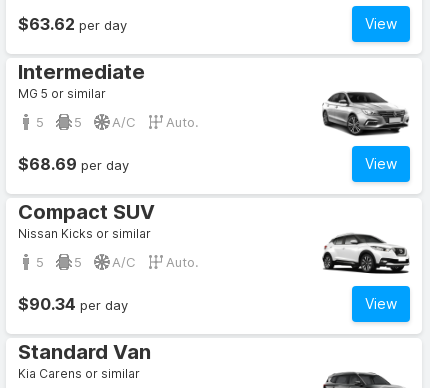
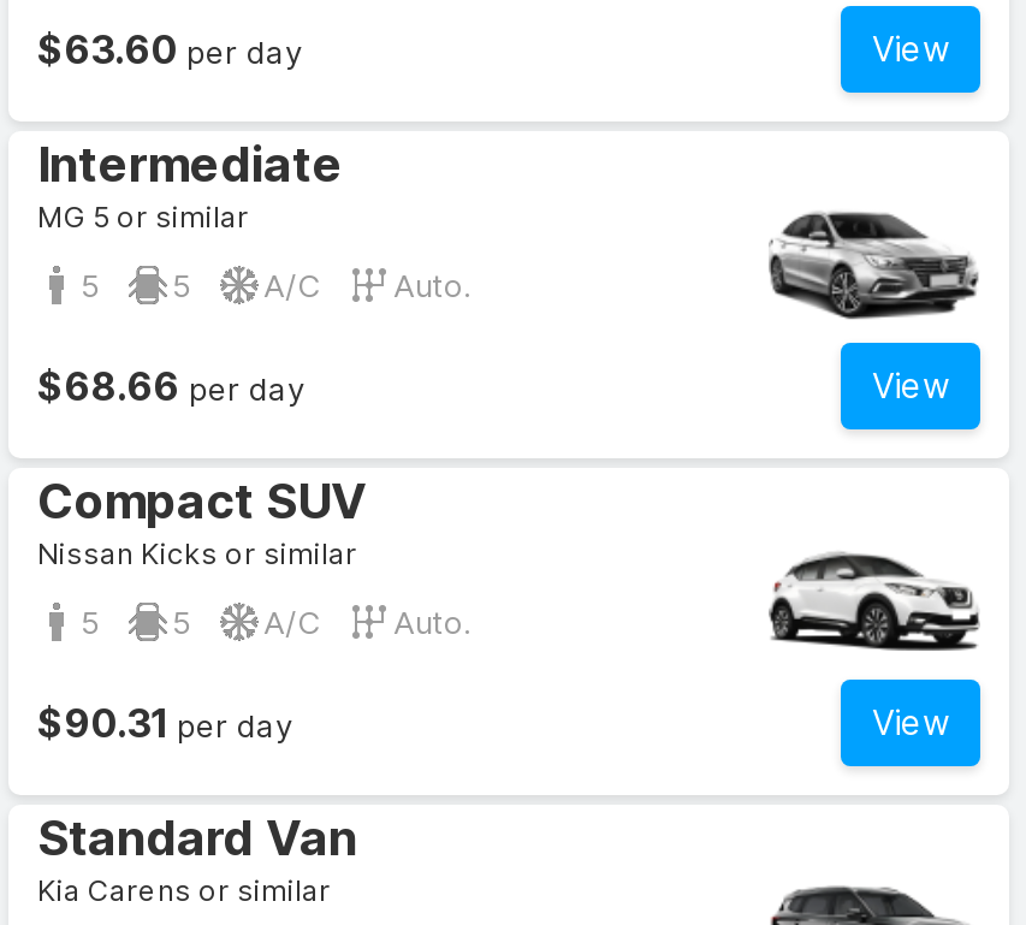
[18,14,127,34] $63.62 per day -> [37,25,302,73] $63.60 per day
[18,154,129,174] $68.69 per day -> [37,362,304,410] $68.66 per day
[18,294,128,314] $90.34 per day -> [37,699,292,747] $90.31 per day

